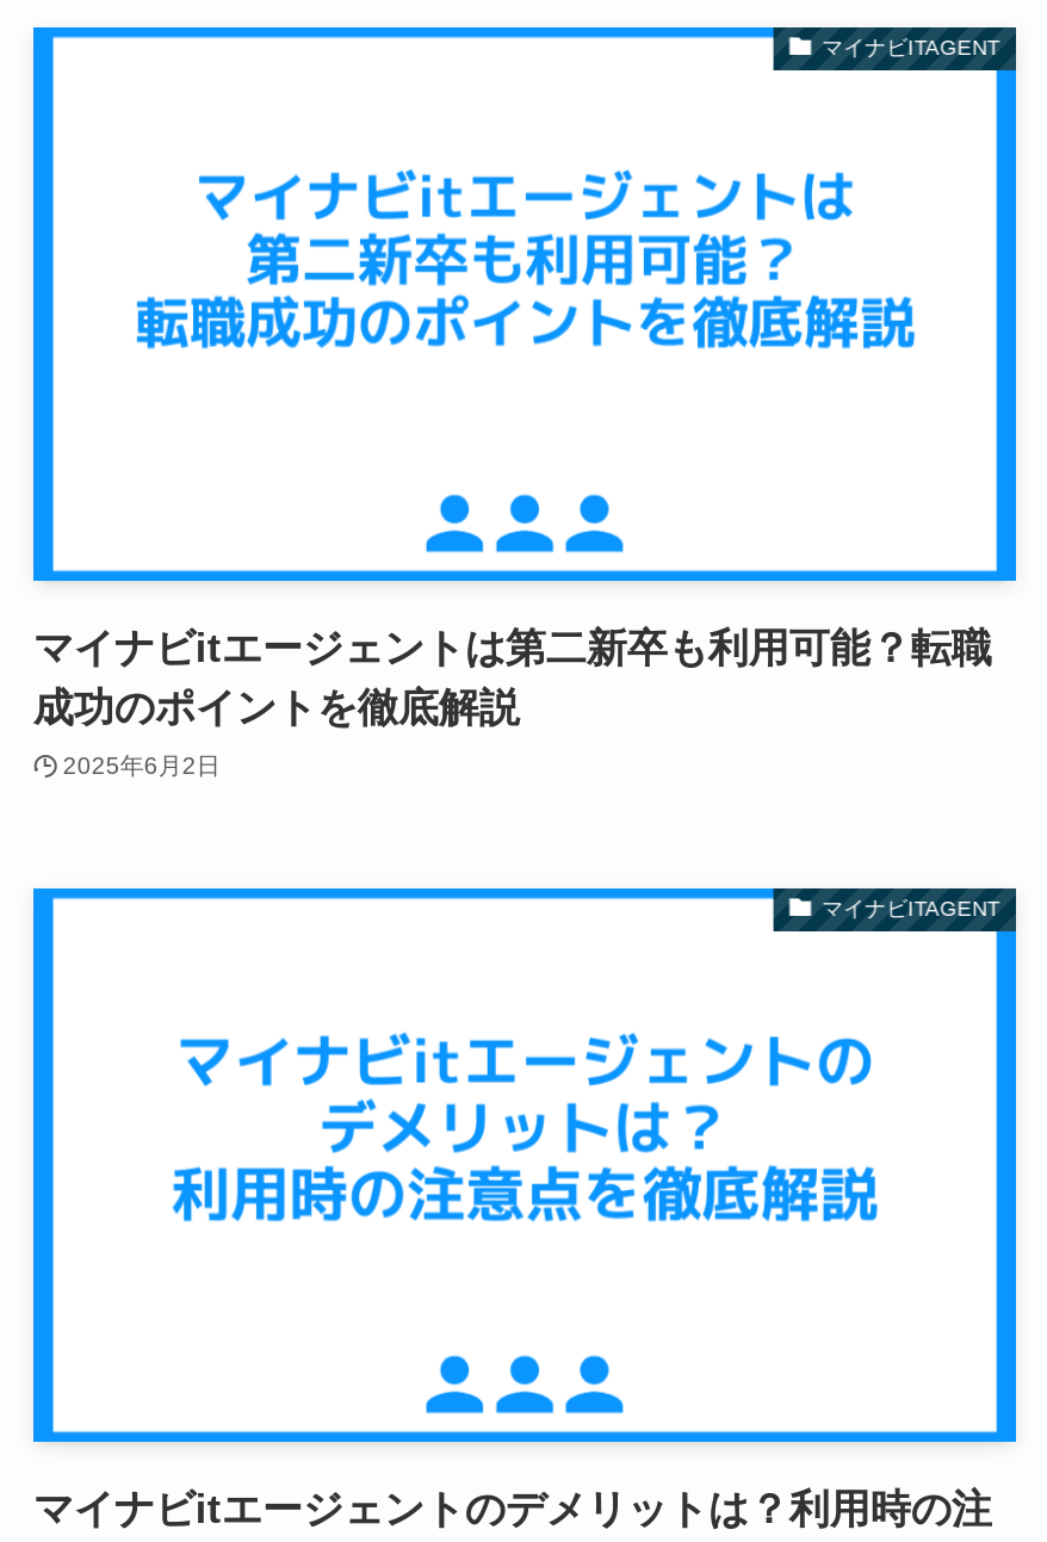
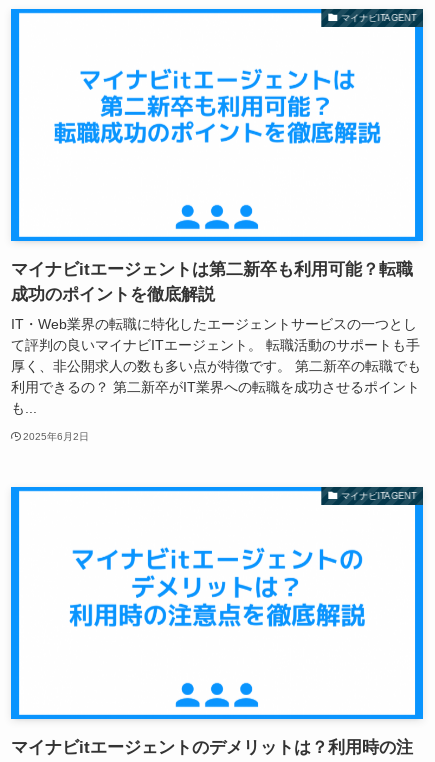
none -> [11,316,421,416] IT・Web業界の転職に特化したエージェントサービスの一つとし | て評判の良いマイナビITエージェント。 転職活動のサポートも手 | 厚く、非公開求人の数も多い点が特徴です。 第二新卒の転職でも | 利用できるの？ 第二新卒がIT業界への転職を成功させるポイント | も...

